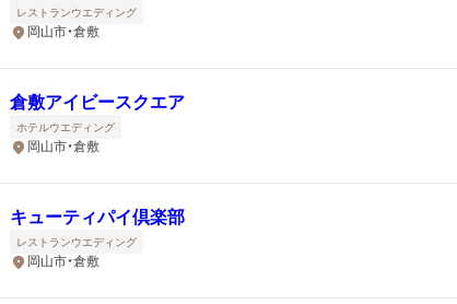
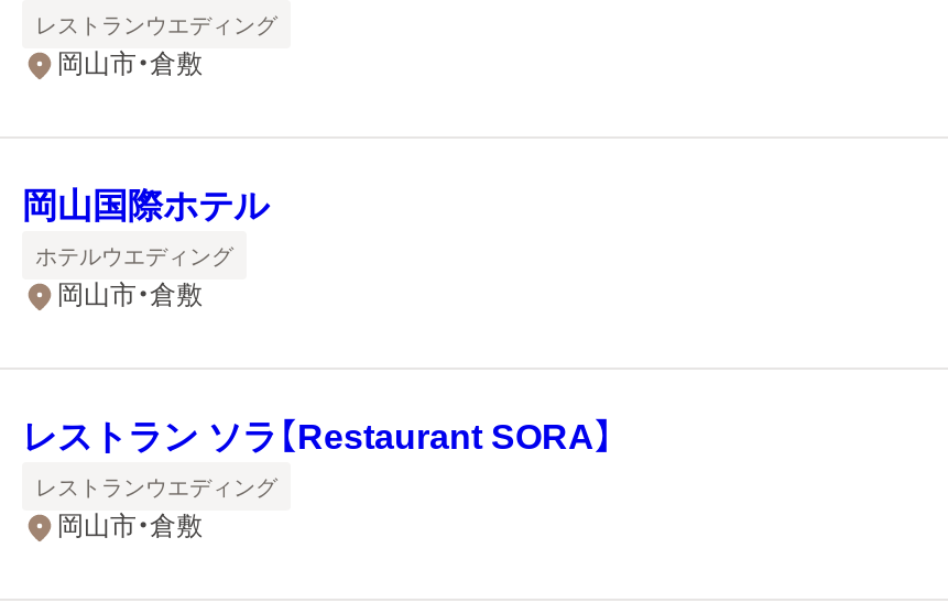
[10,93,185,112] 倉敷アイビースクエア -> [22,187,269,224] 岡山国際ホテル
[10,208,185,226] キューティパイ倶楽部 -> [22,418,614,456] レストラン ソラ【Restaurant SORA】

